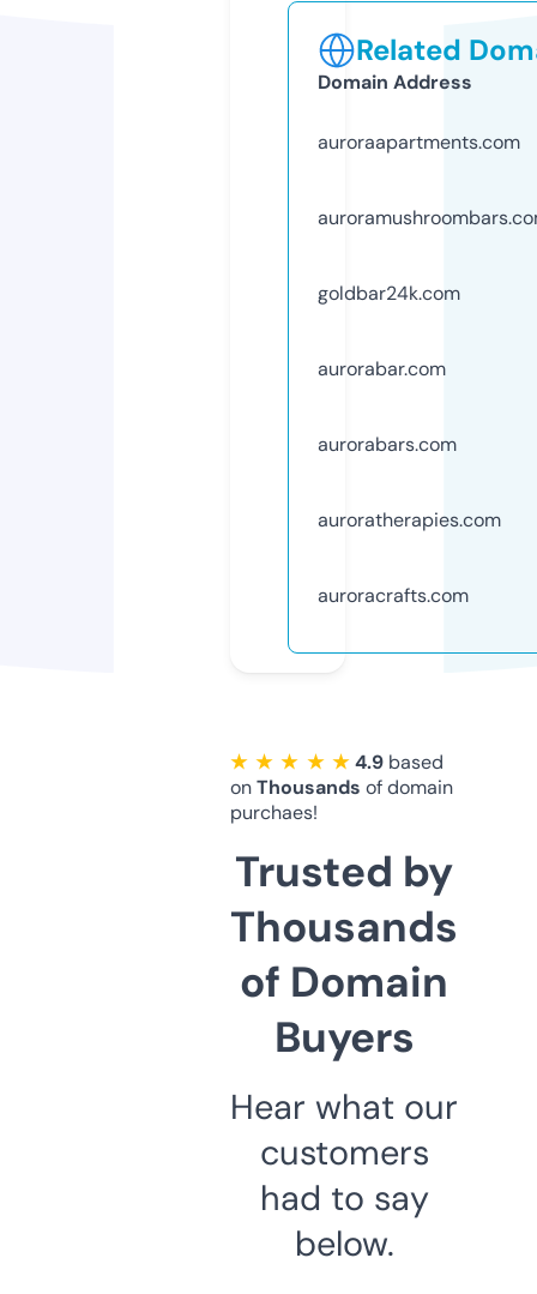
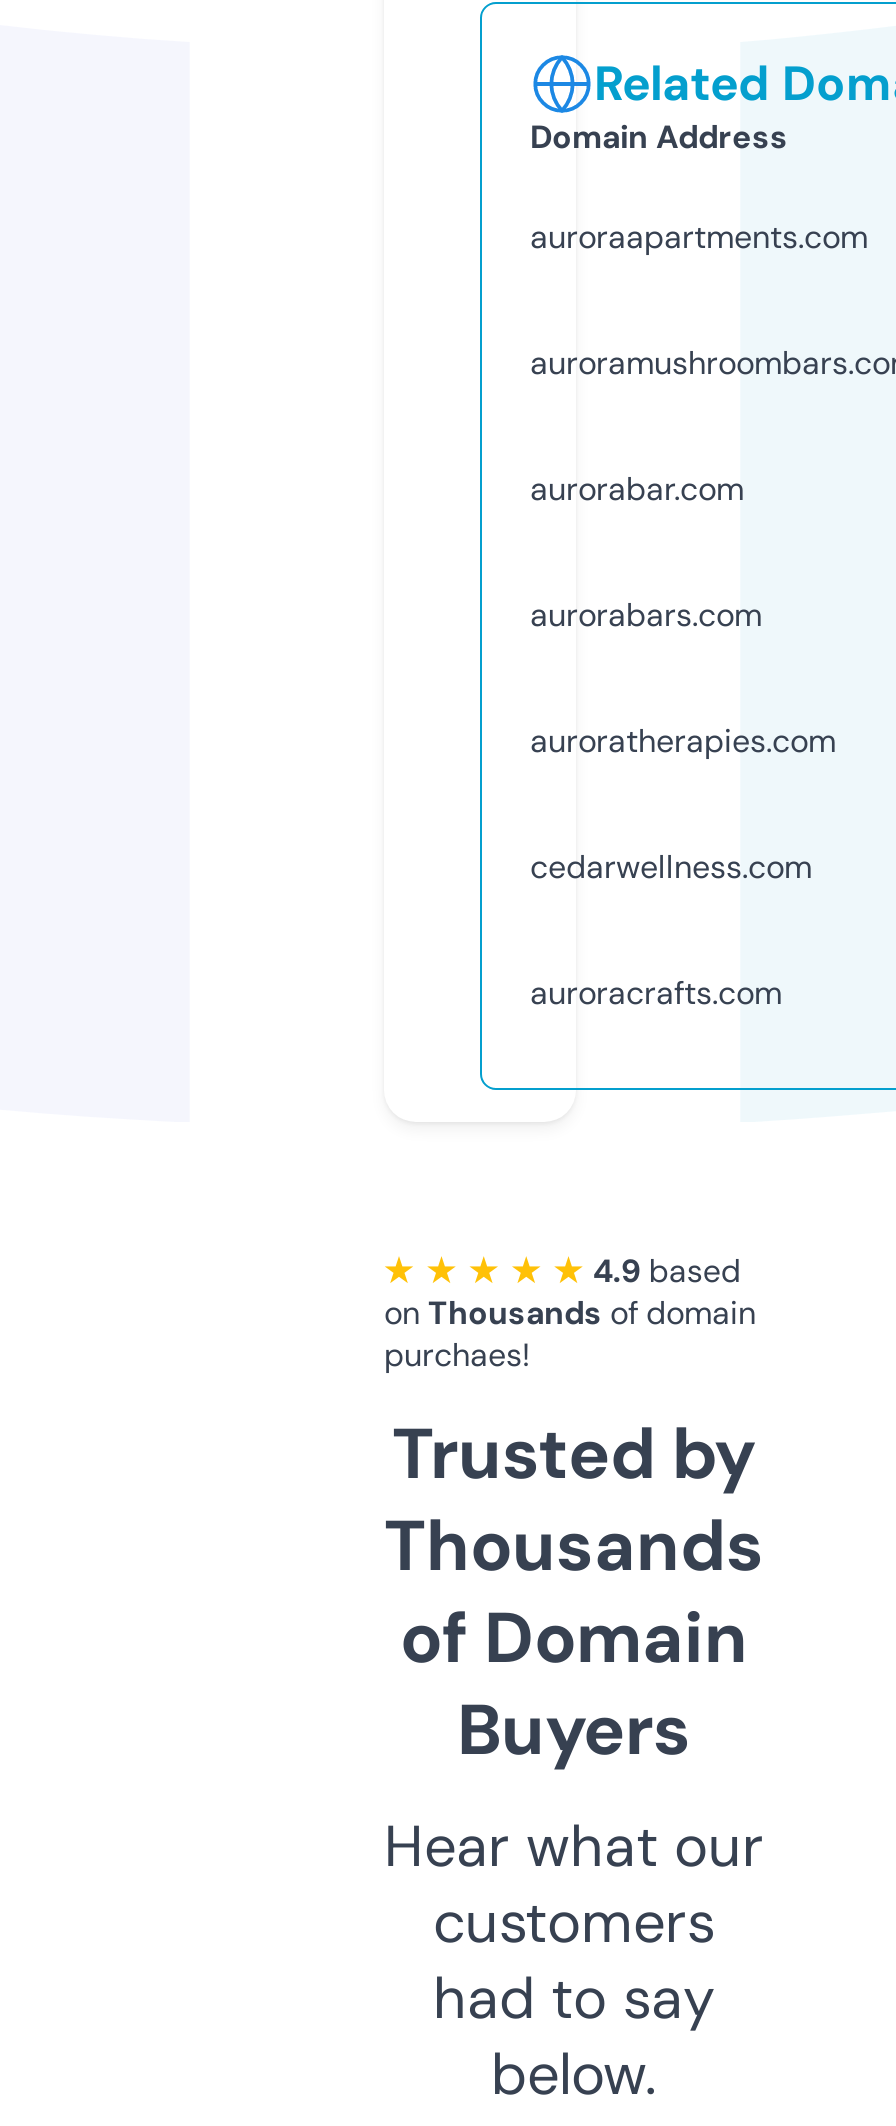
[318,280,460,306] goldbar24k.com -> none
moved [318,356,501,532] -> [530,468,836,762]: aurorabar.com | aurorabars.com | auroratherapies.com
none -> [530,846,812,888] cedarwellness.com

